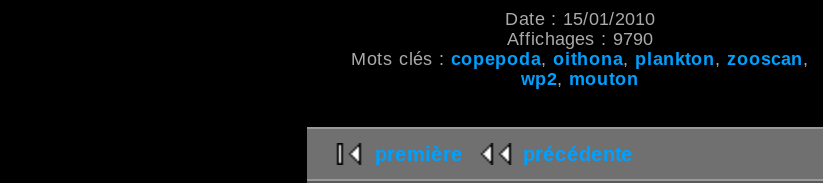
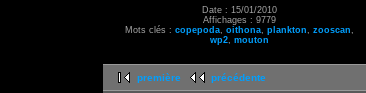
[507,28,653,48] Affichages : 9790 -> [203,15,276,25] Affichages : 9779

